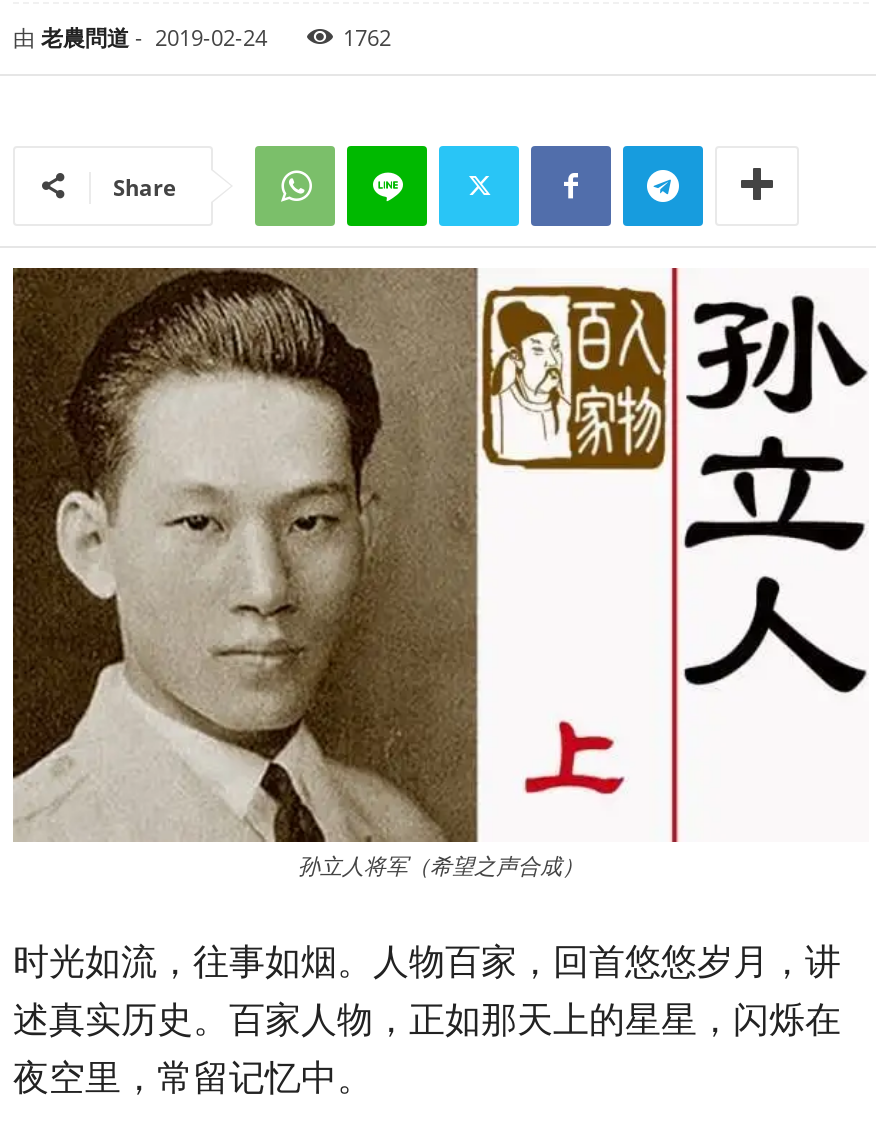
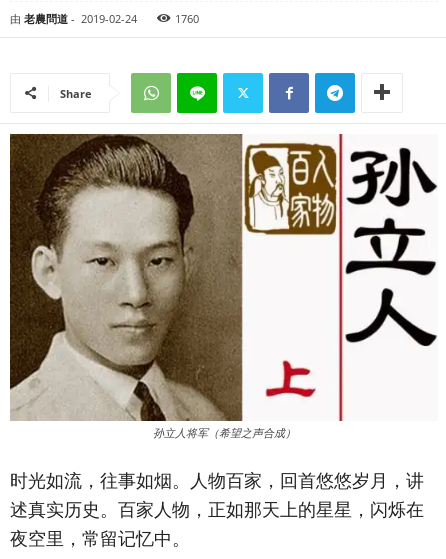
[343,22,391,52] 1762 -> [175,11,199,26] 1760

